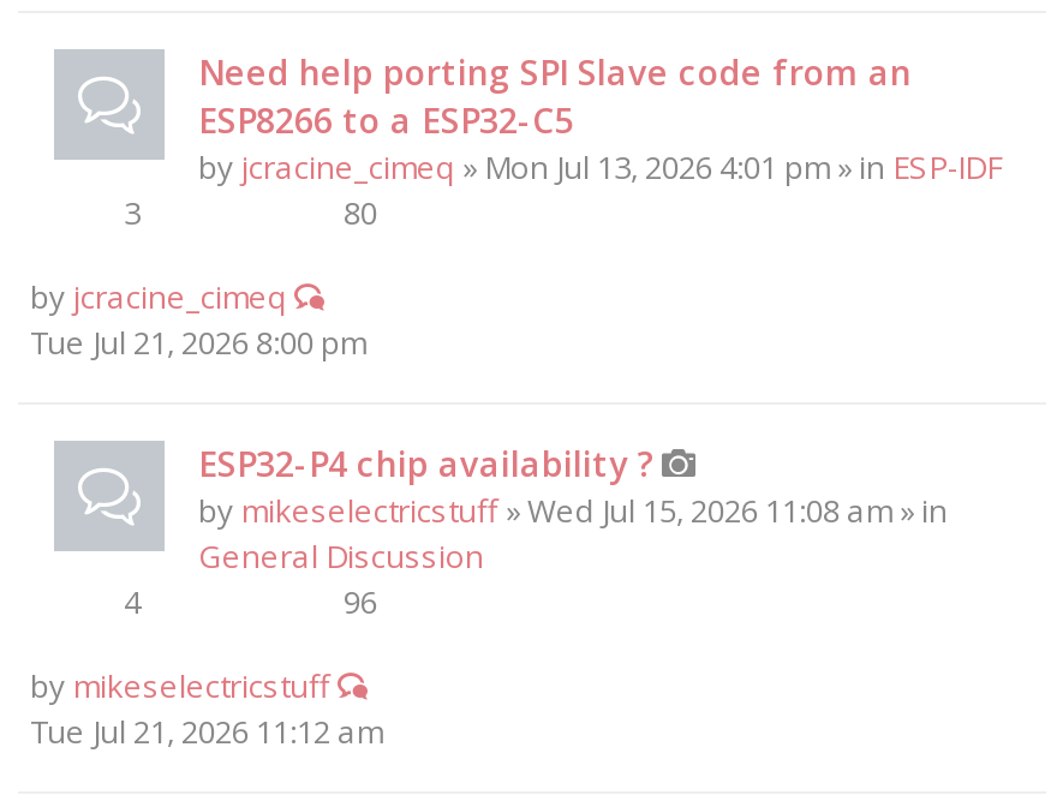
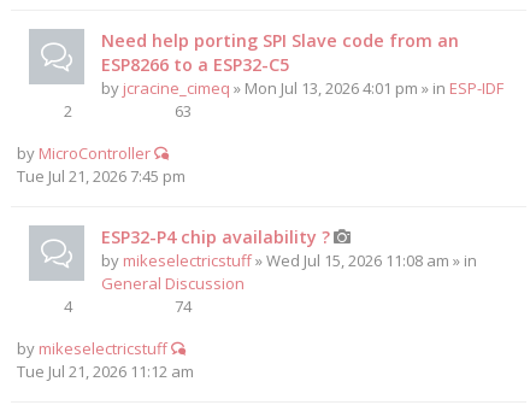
[124,191,141,234] 3 -> [64,100,72,122] 2
[344,191,377,234] 80 -> [174,100,191,122] 63
[30,275,287,318] by jcracine_cimeq -> [17,142,151,164] by MicroController
[30,321,366,364] Tue Jul 21, 2026 8:00 pm -> [17,165,185,187] Tue Jul 21, 2026 7:45 pm
[344,580,377,623] 96 -> [174,295,191,317] 74

